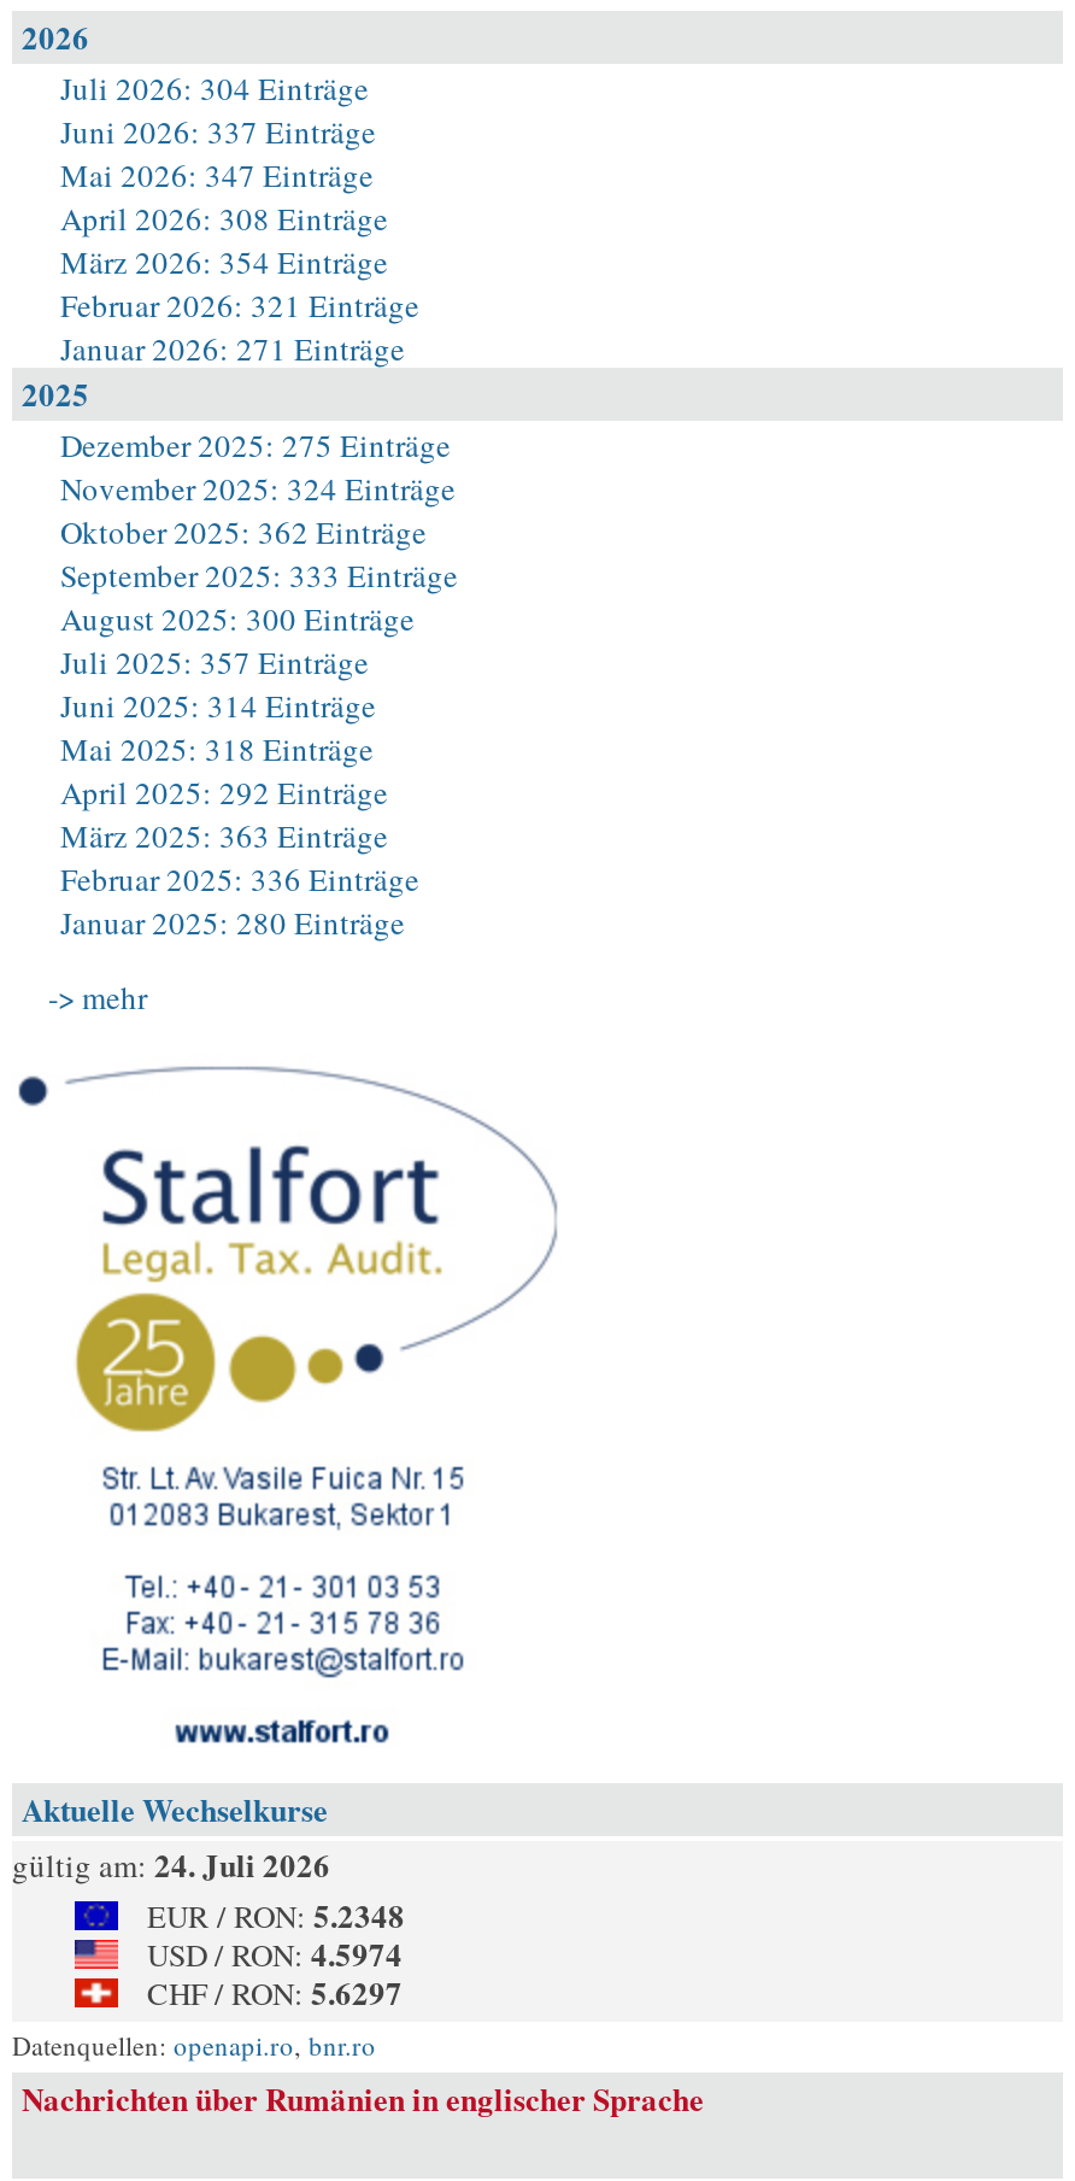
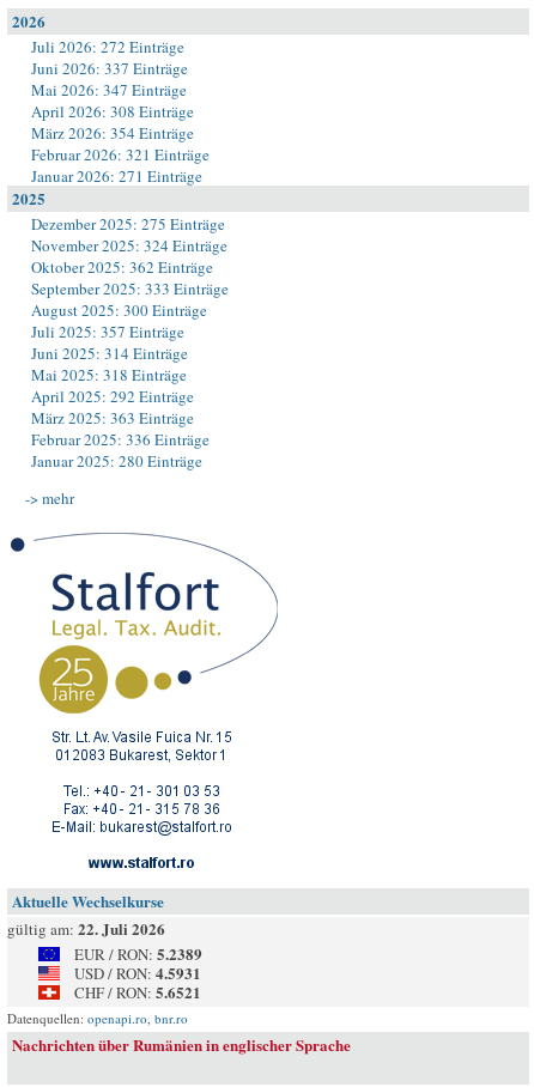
[60,66,369,110] Juli 2026: 304 Einträge -> [31,36,184,57] Juli 2026: 272 Einträge
[12,1841,330,1887] gültig am: 24. Juli 2026 -> [7,917,165,940] gültig am: 22. Juli 2026
[147,1892,405,1937] EUR / RON: 5.2348 -> [74,942,202,965] EUR / RON: 5.2389
[147,1930,403,1976] USD / RON: 4.5974 -> [74,961,201,984] USD / RON: 4.5931
[147,1969,403,2015] CHF / RON: 5.6297 -> [74,980,201,1003] CHF / RON: 5.6521

